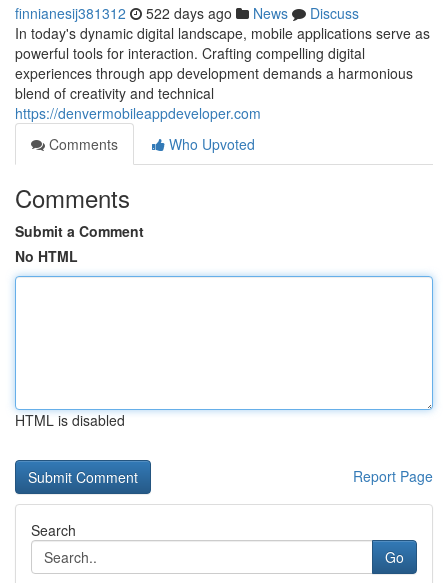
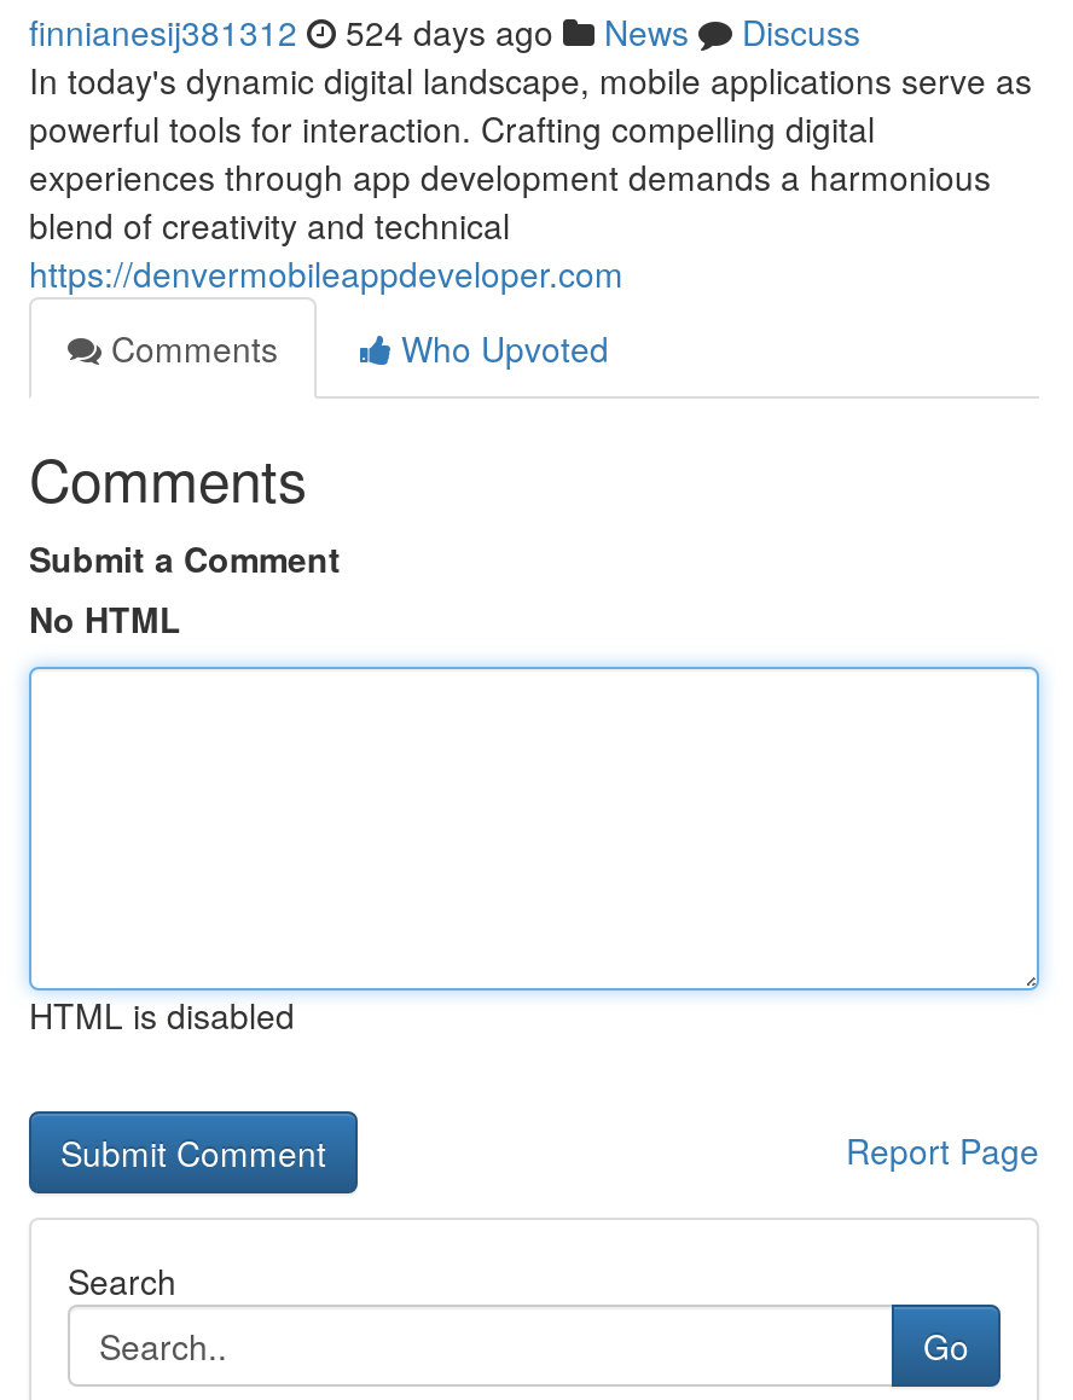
[15,3,359,23] finnianesij381312 522 days ago News Discuss -> [29,7,860,56] finnianesij381312 524 days ago News Discuss

